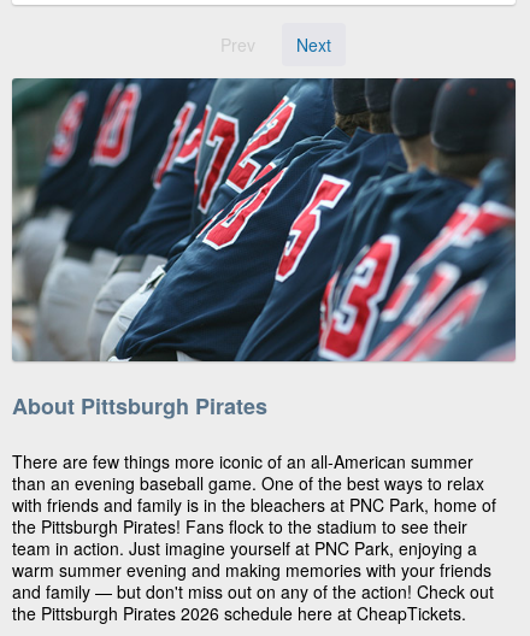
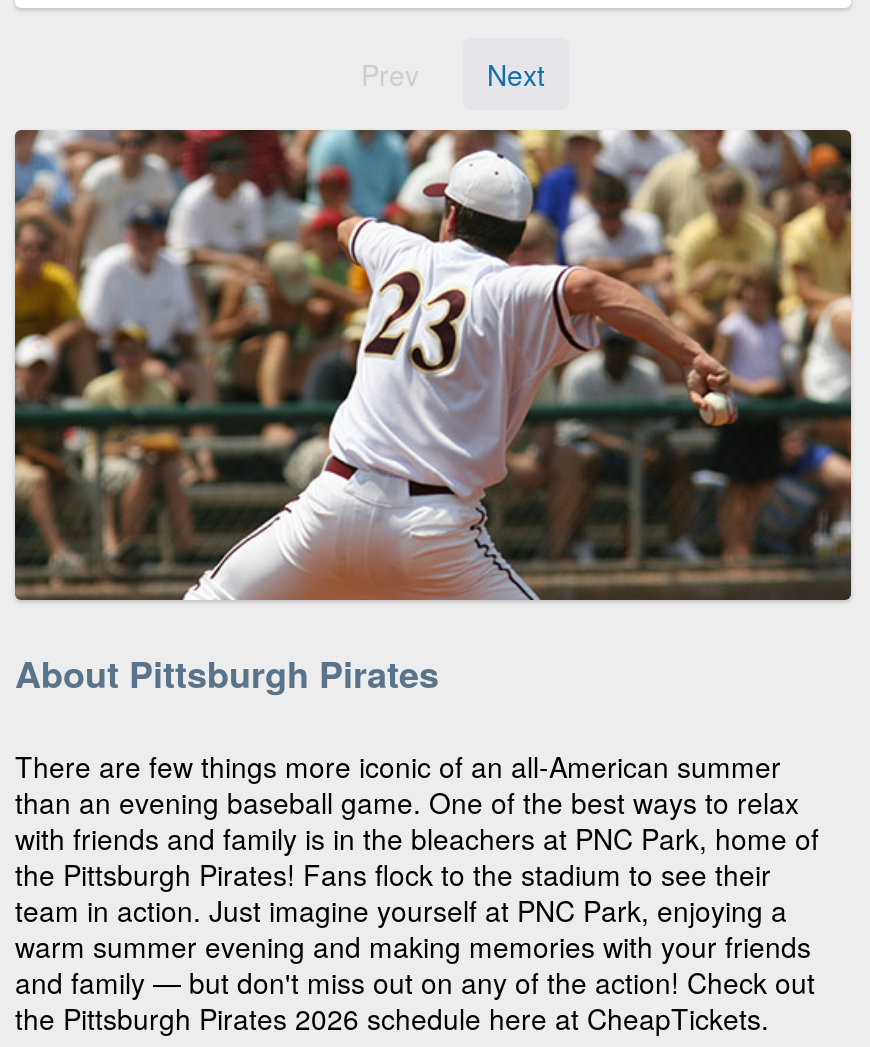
[11,77,517,363] [image] -> [13,128,853,602] [image]

